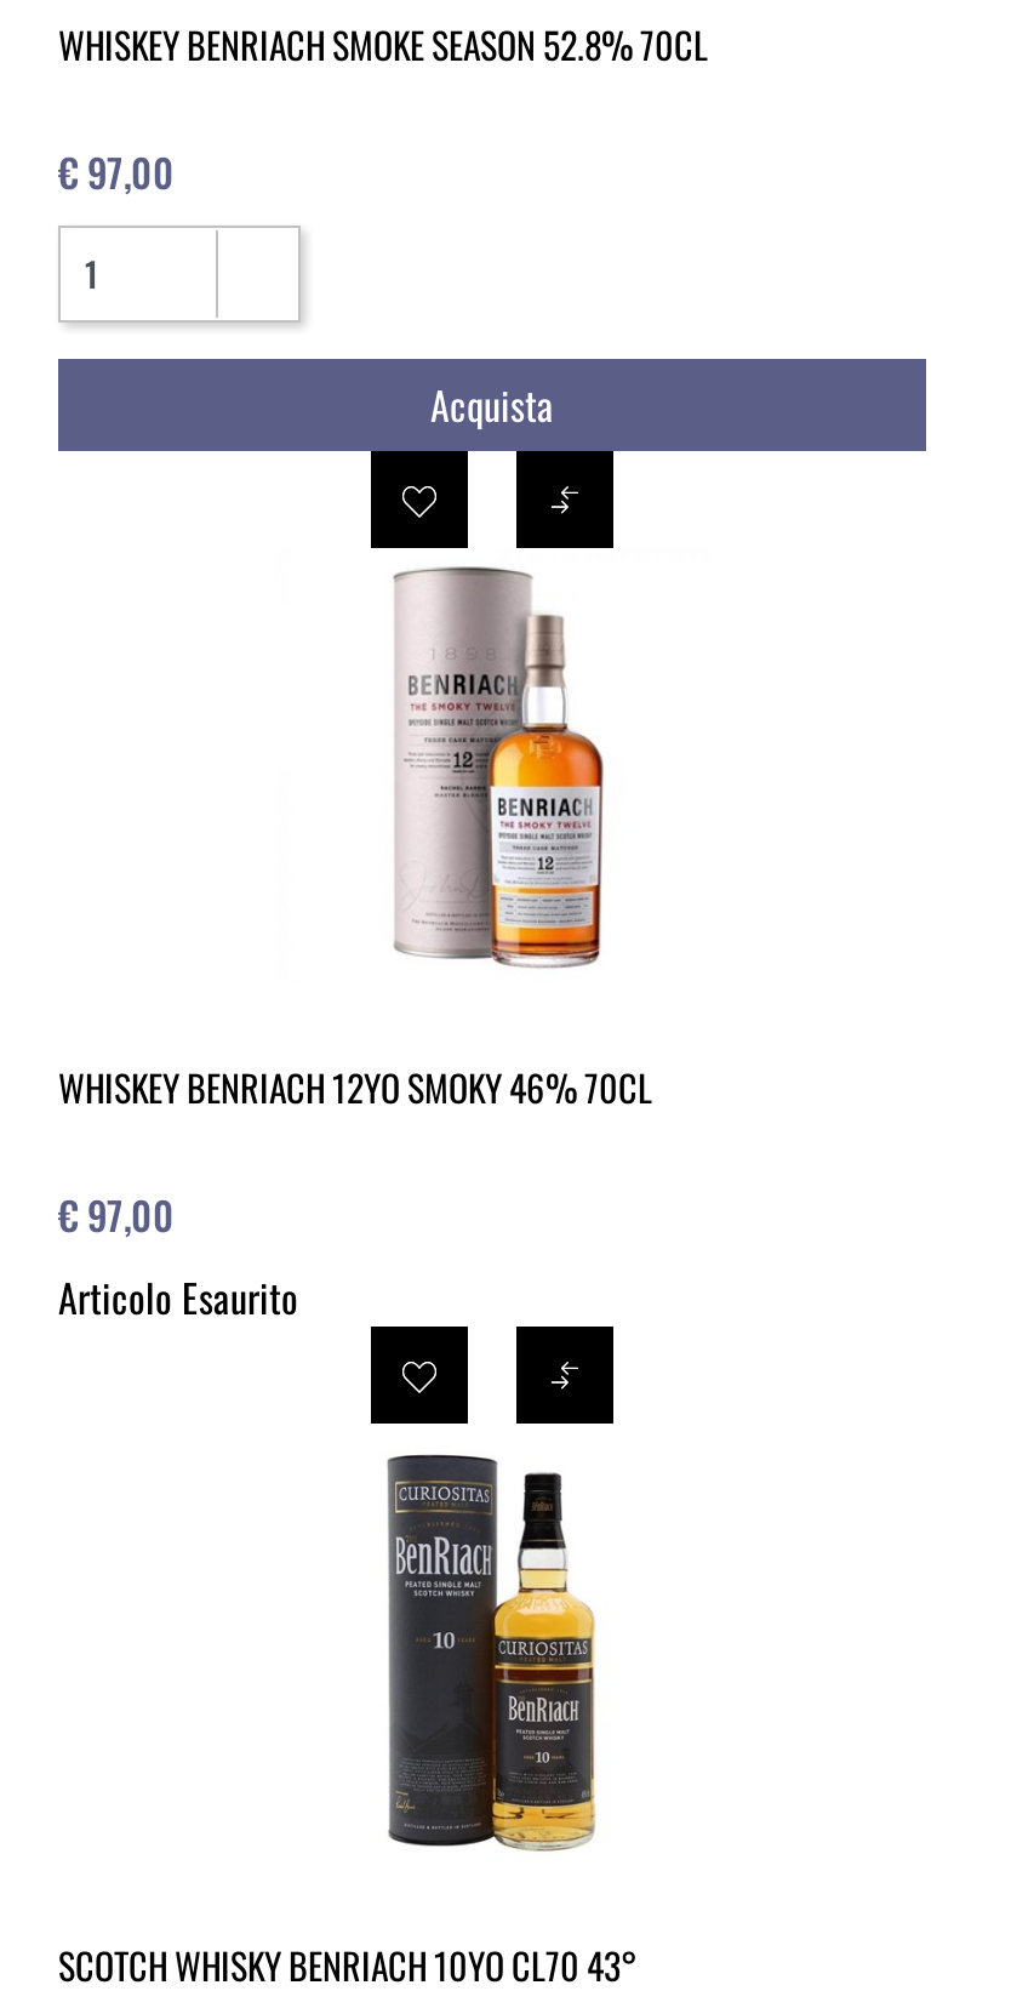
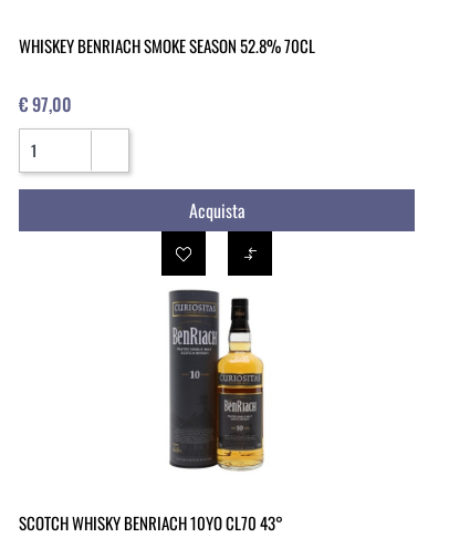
[58,565,652,1325] [image] | WHISKEY BENRIACH 12YO SMOKY 46% 70CL | € 97,00 | Articolo Esaurito -> none

